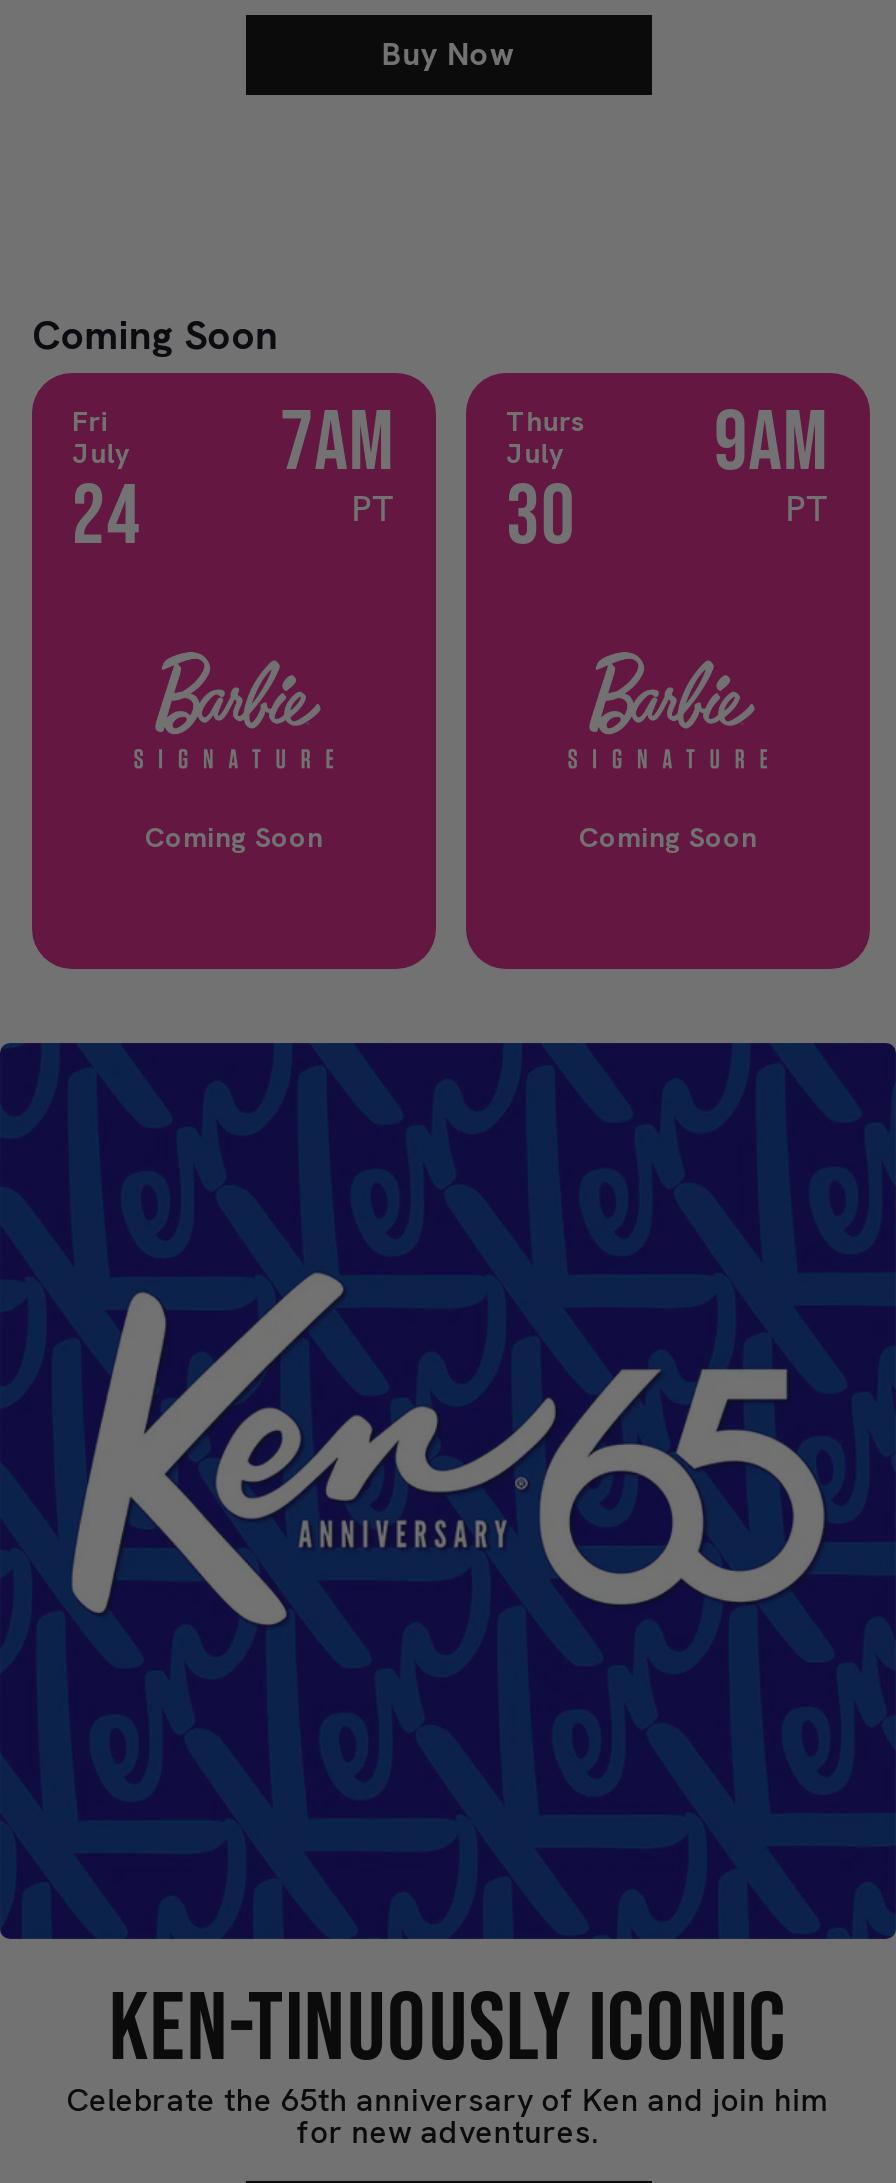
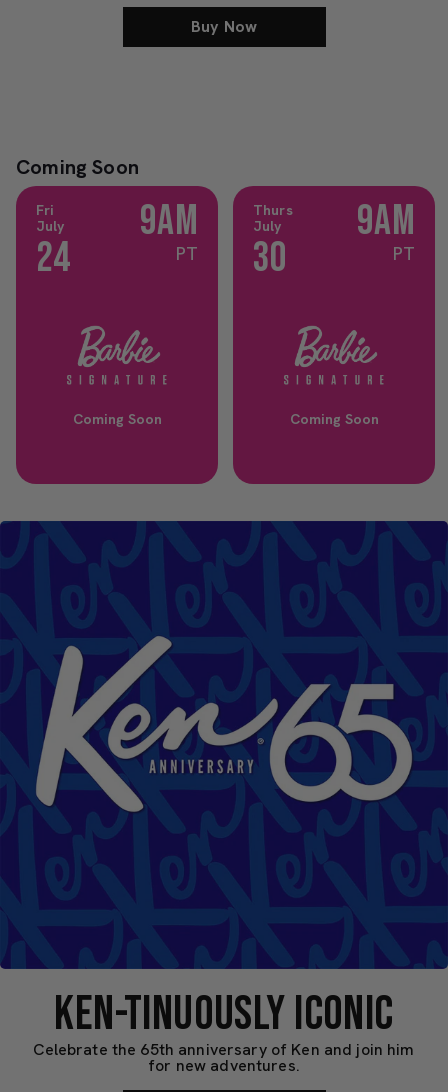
[280,392,396,494] 7AM -> [140,196,198,247] 9AM

